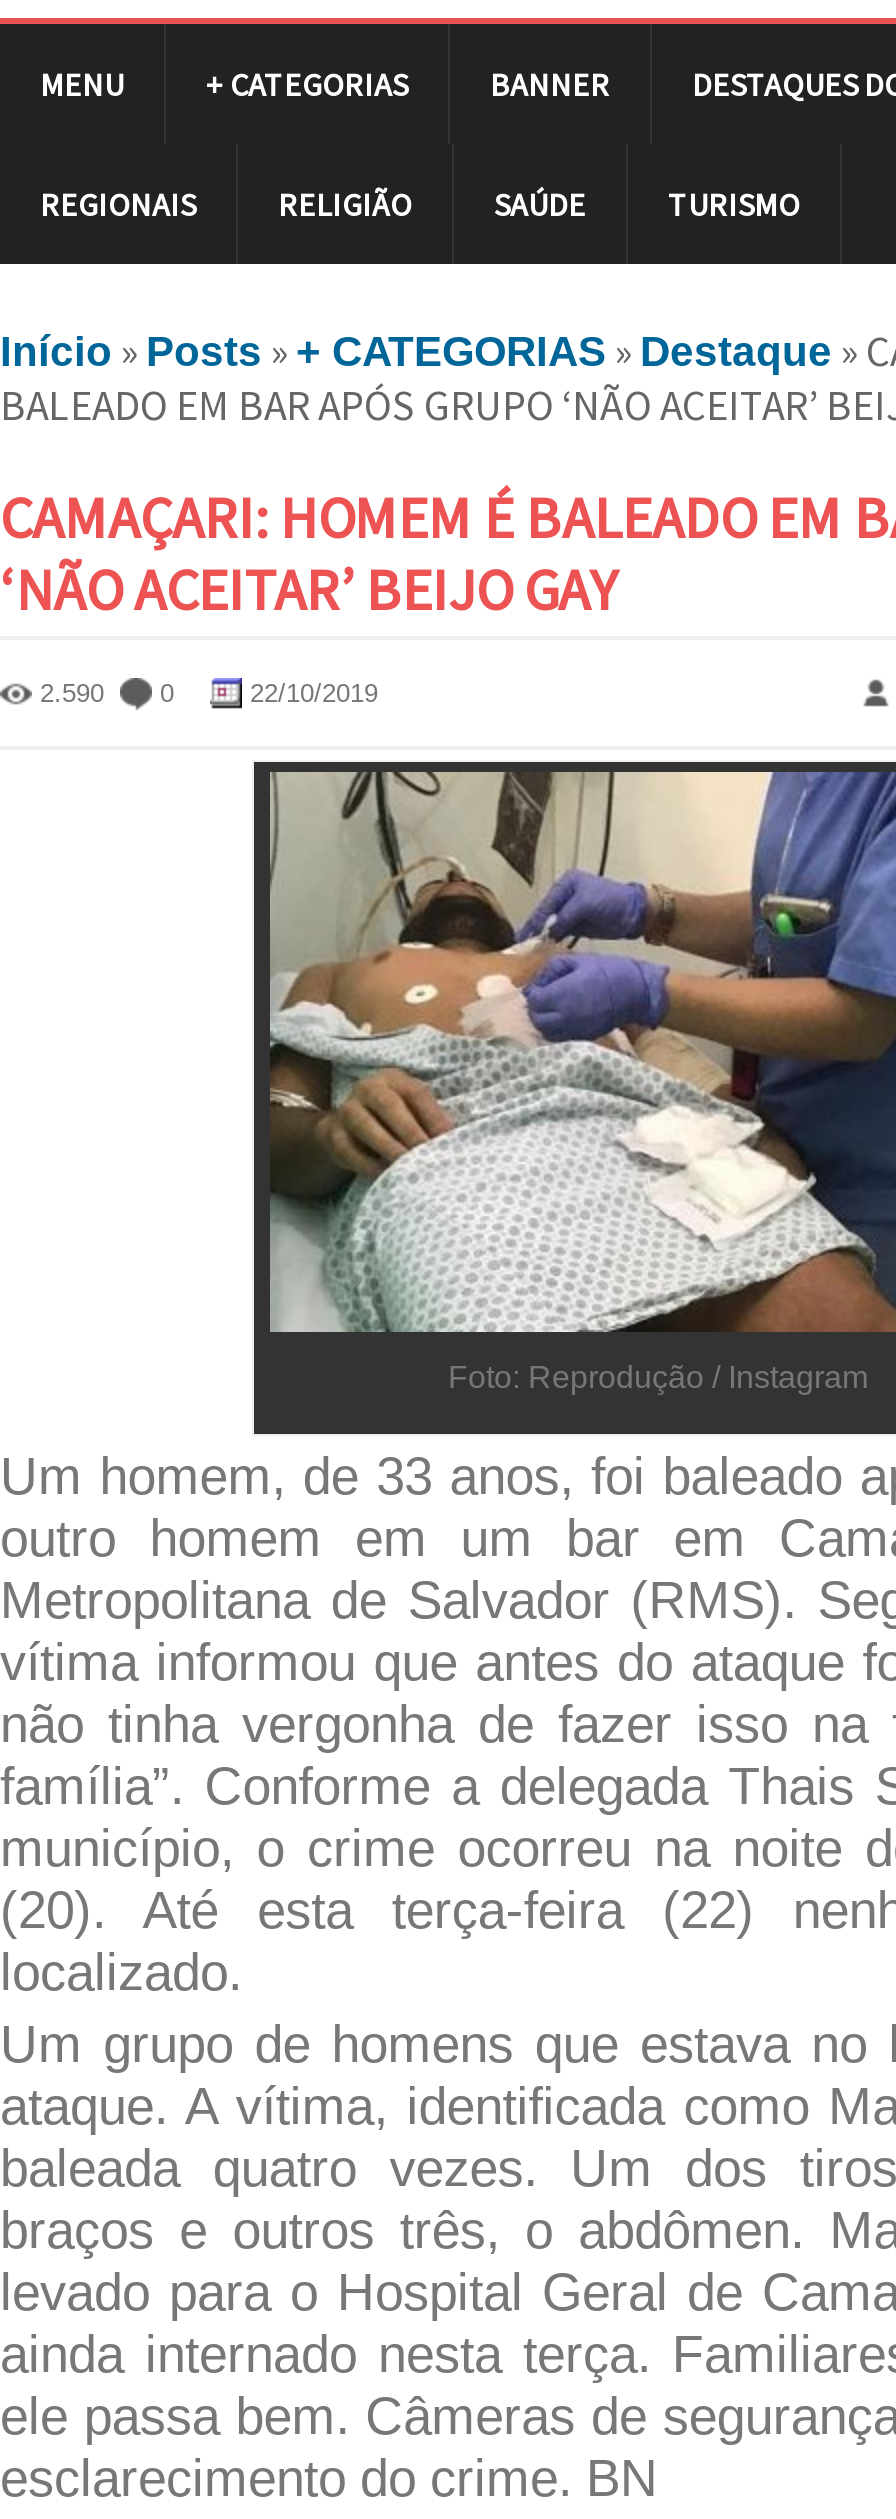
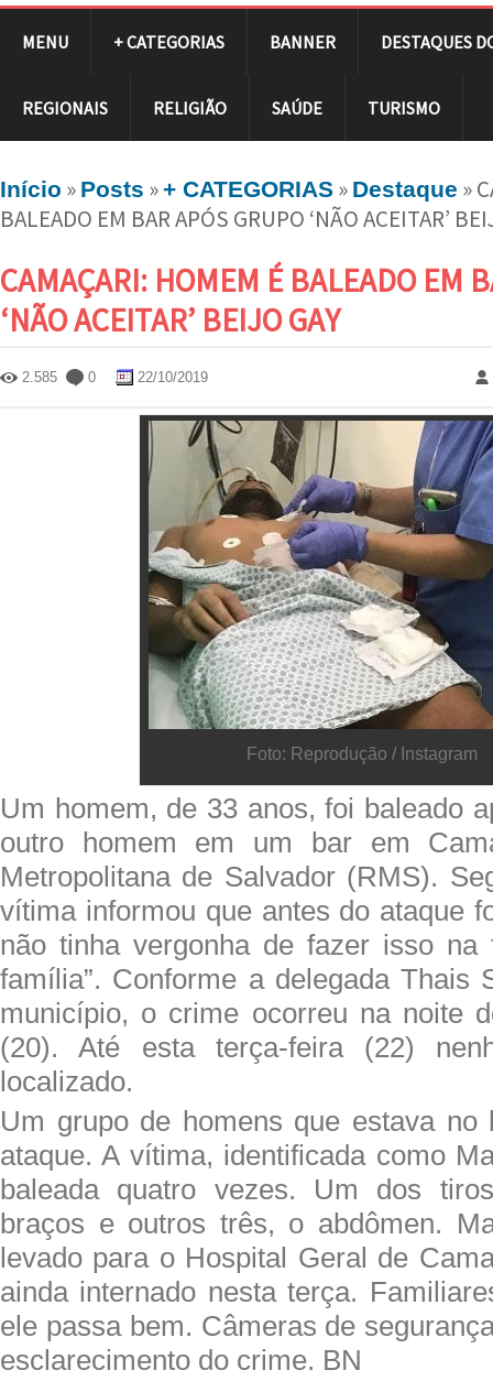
[40,678,174,708] 2.590 0 -> [22,369,96,385] 2.585 0

